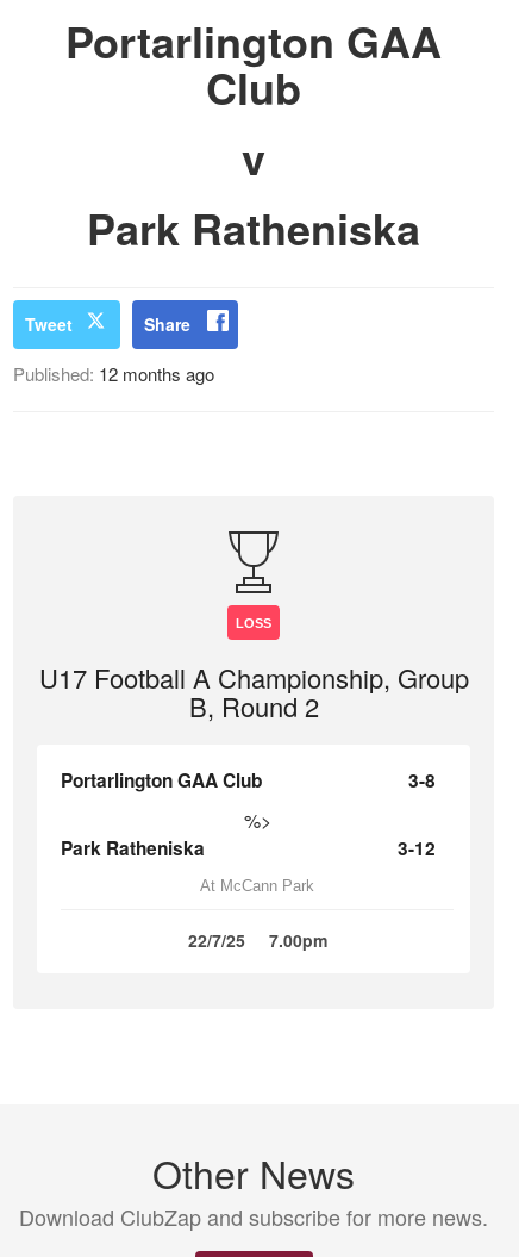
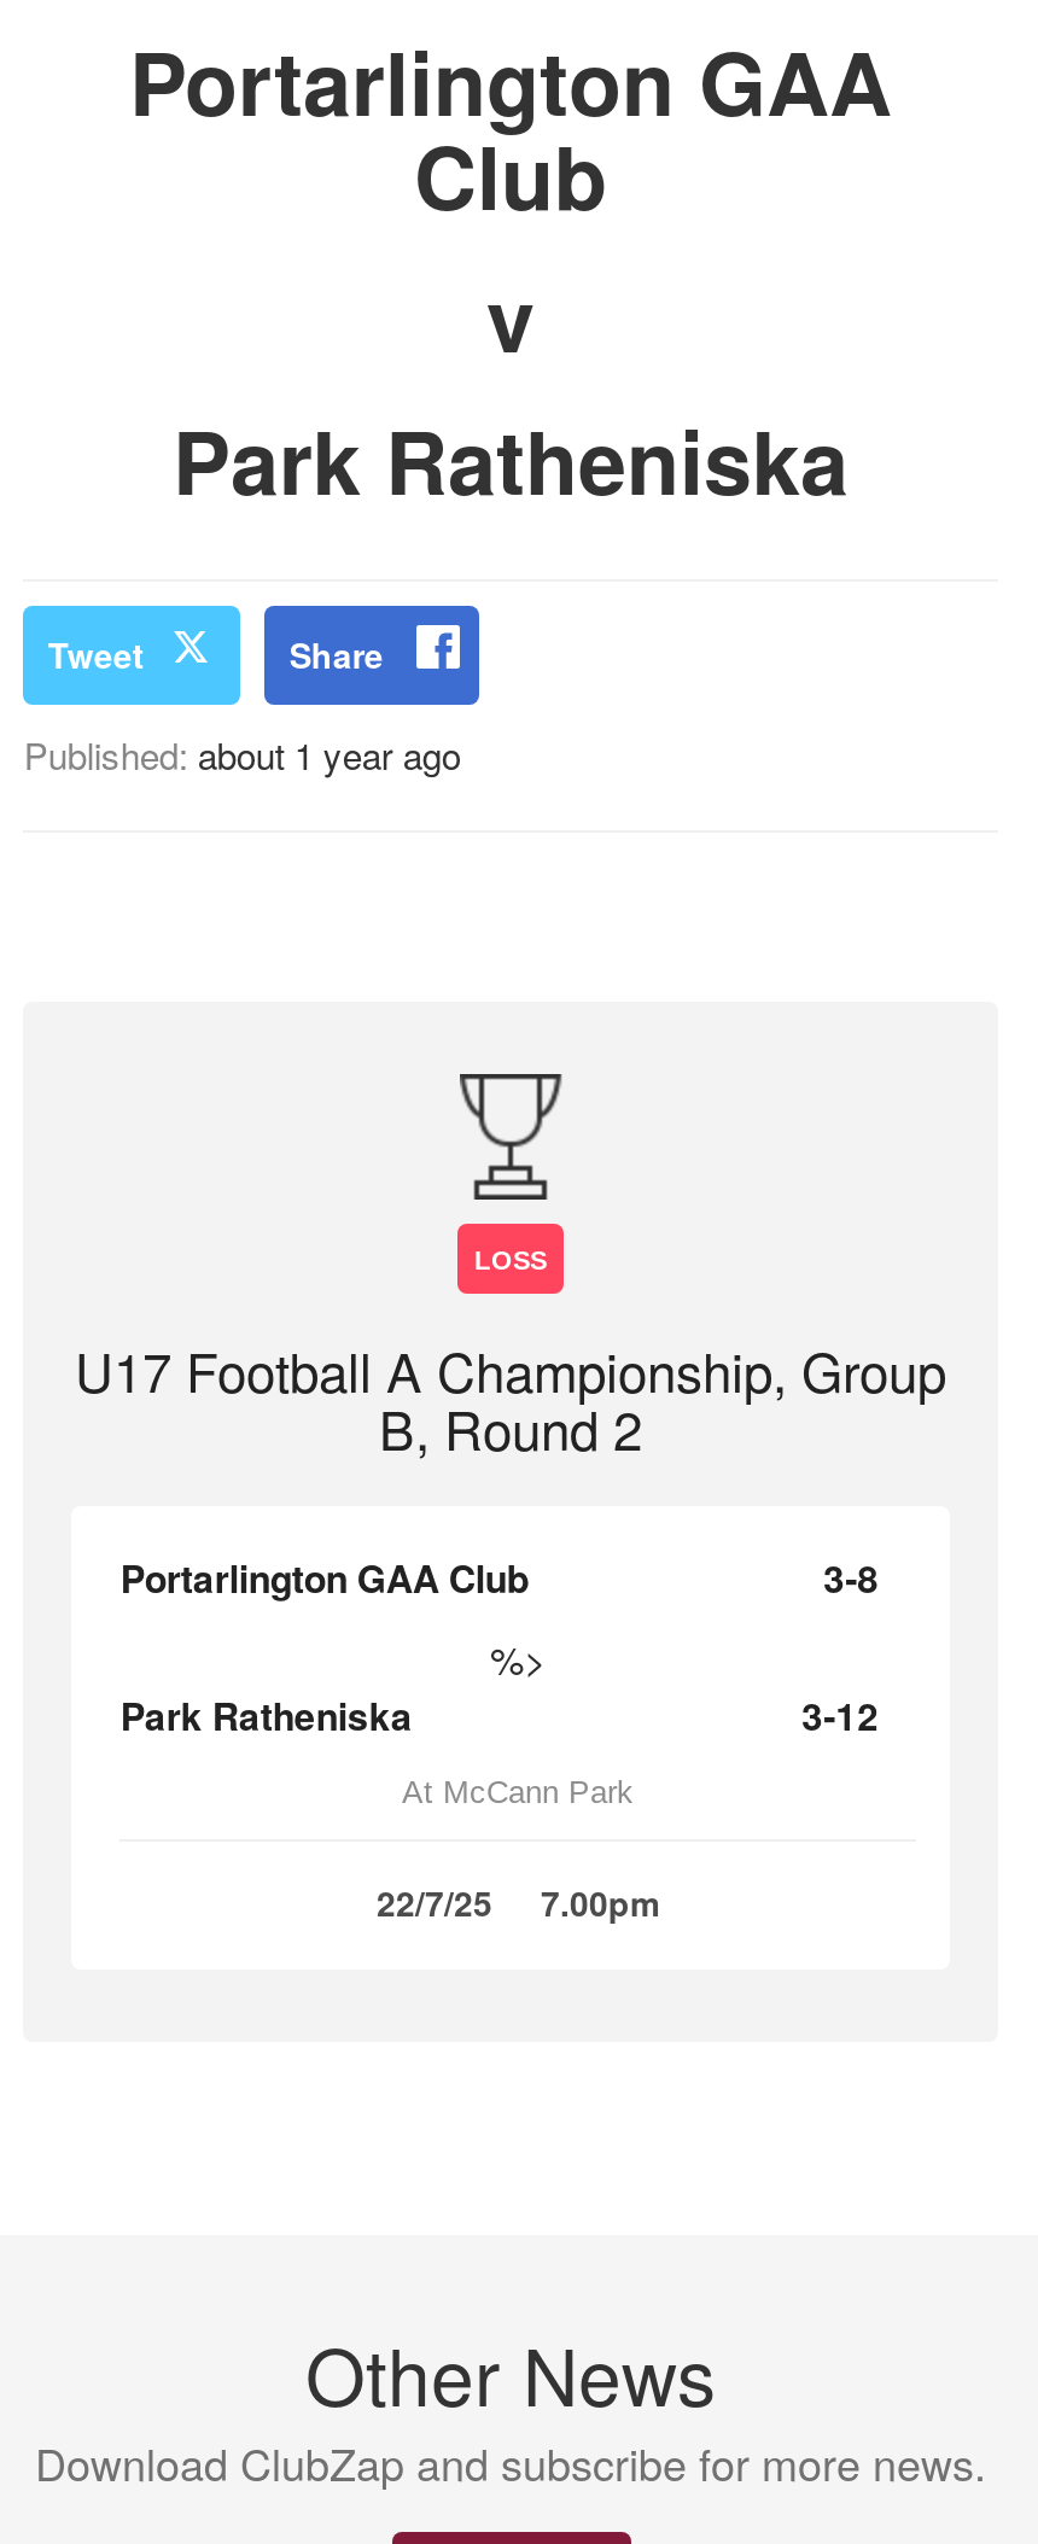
[14,361,215,386] Published: 12 months ago -> [24,729,461,780] Published: about 1 year ago

